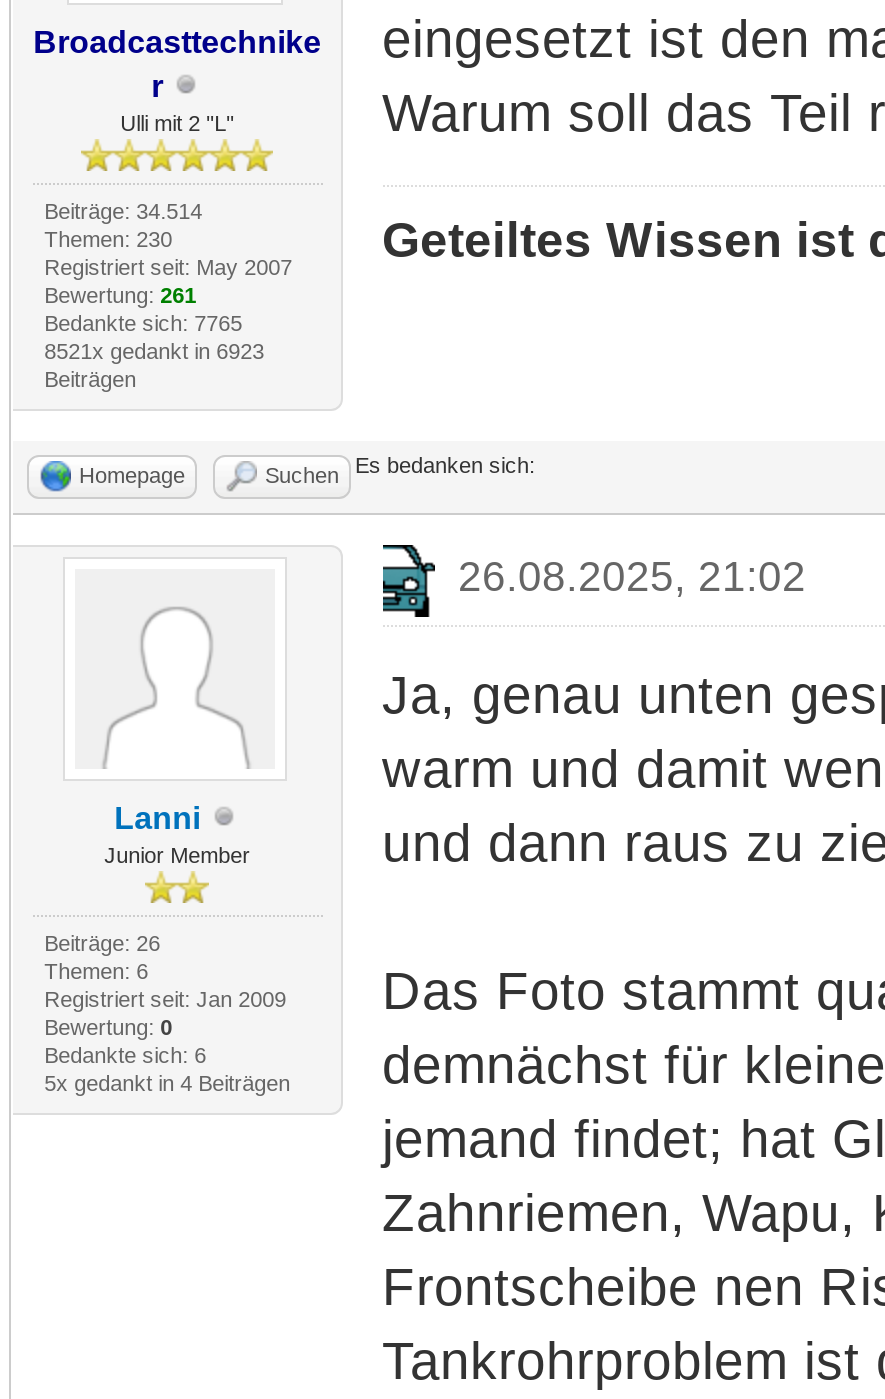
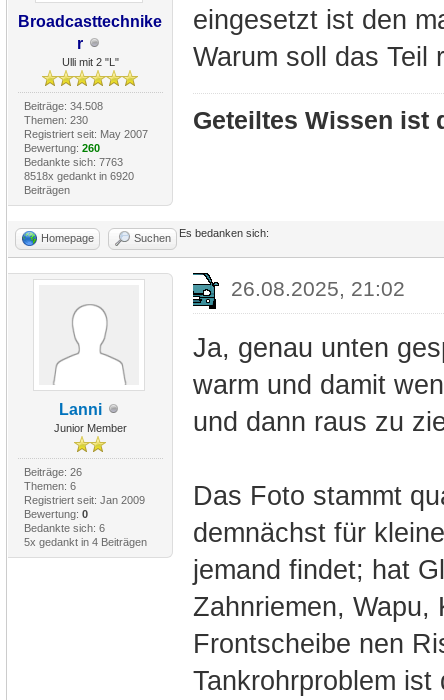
[44,199,202,223] Beiträge: 34.514 -> [24,100,103,112] Beiträge: 34.508
[44,283,196,307] Bewertung: 261 -> [24,142,100,154] Bewertung: 260
[44,311,242,335] Bedankte sich: 7765 -> [24,156,123,168] Bedankte sich: 7763
[44,339,264,363] 8521x gedankt in 6923 -> [24,170,134,182] 8518x gedankt in 6920

